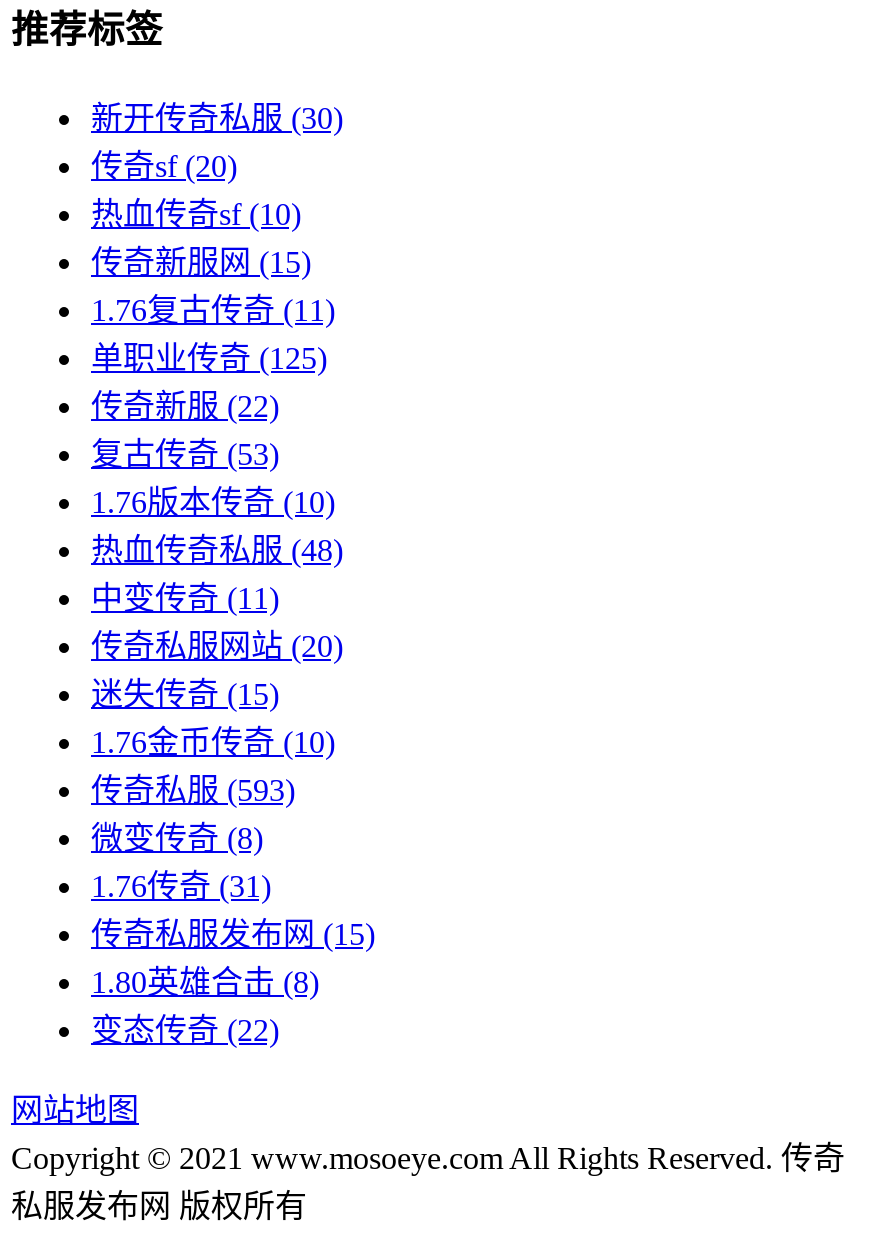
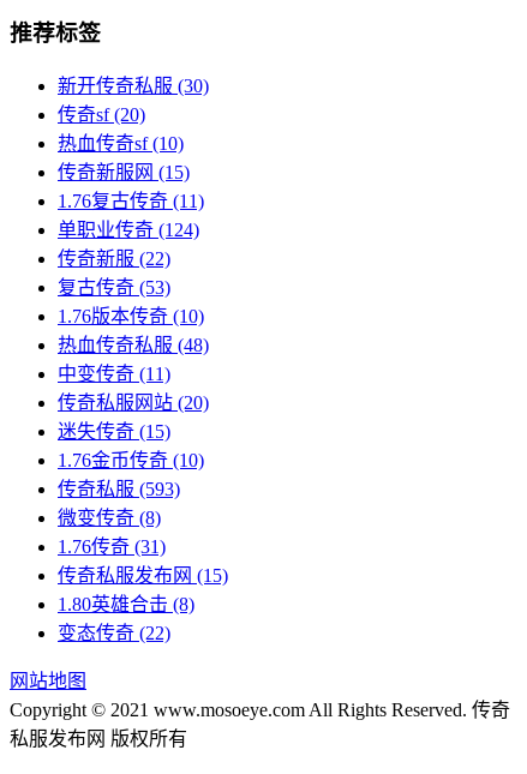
[91,341,327,375] 单职业传奇(125) -> [58,220,199,240] 单职业传奇(124)

